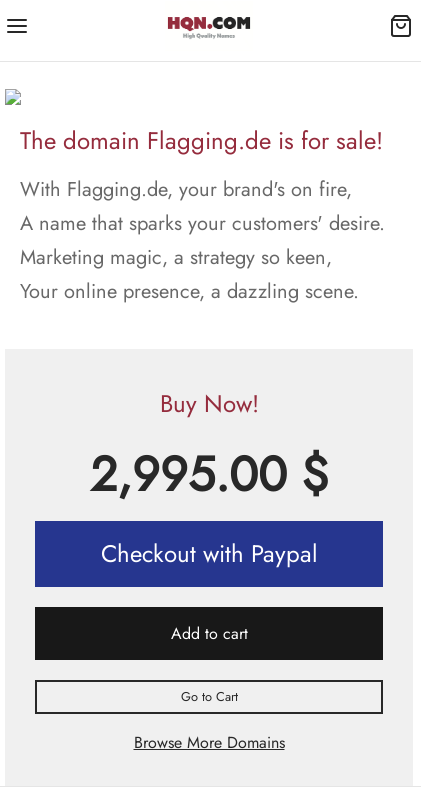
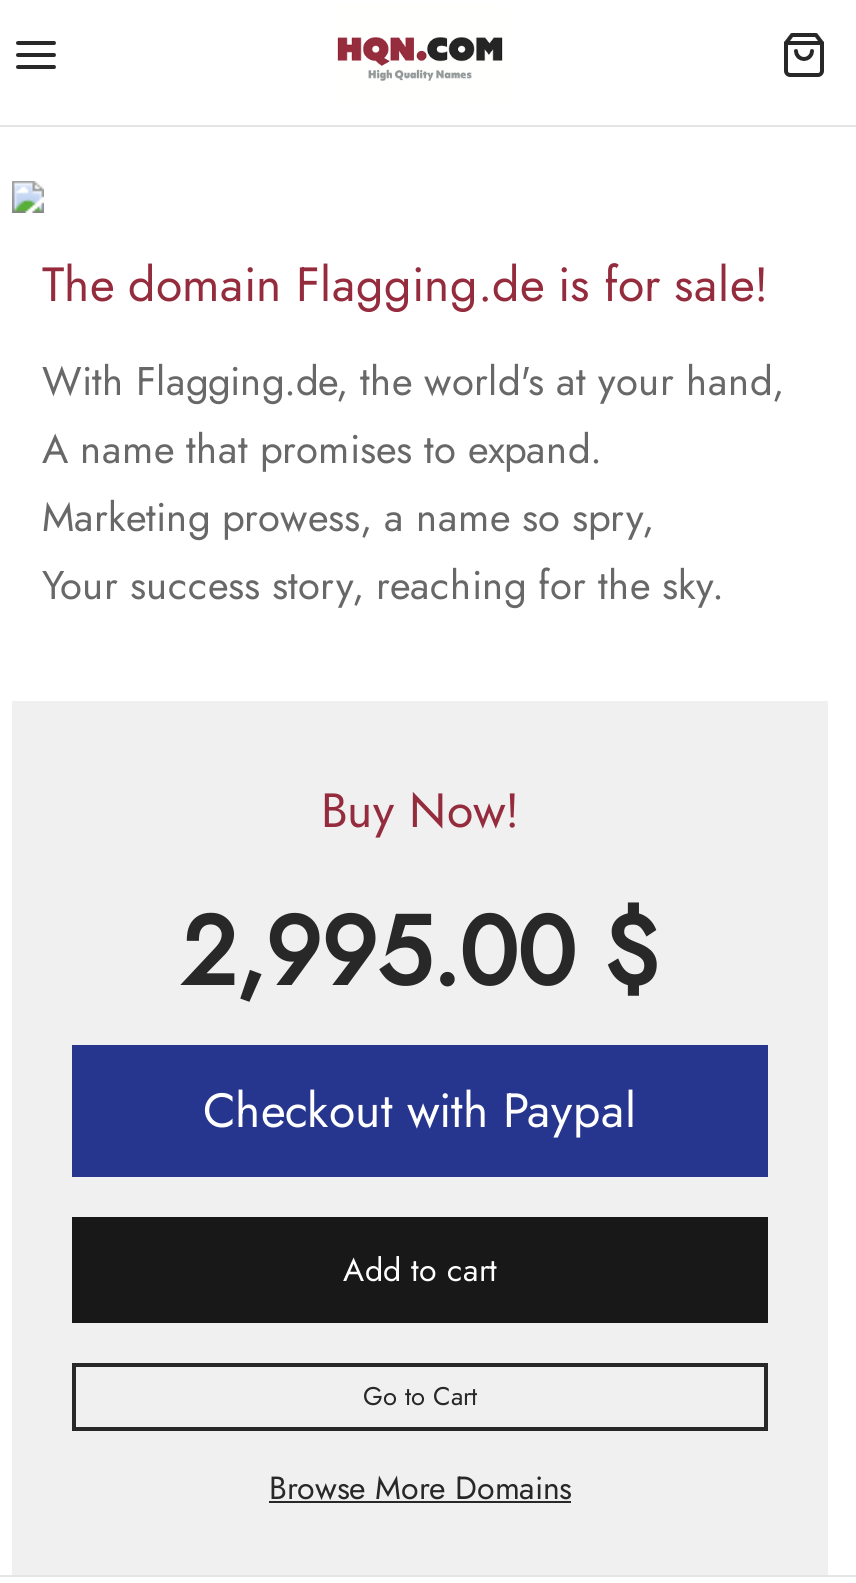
[20,175,385,306] With Flagging.de, your brand's on fire, | A name that sparks your customers' desire. | Marketing magic, a strategy so keen, | Your online presence, a dazzling scene. -> [42,353,784,615] With Flagging.de, the world's at your hand, | A name that promises to expand. | Marketing prowess, a name so spry, | Your success story, reaching for the sky.

